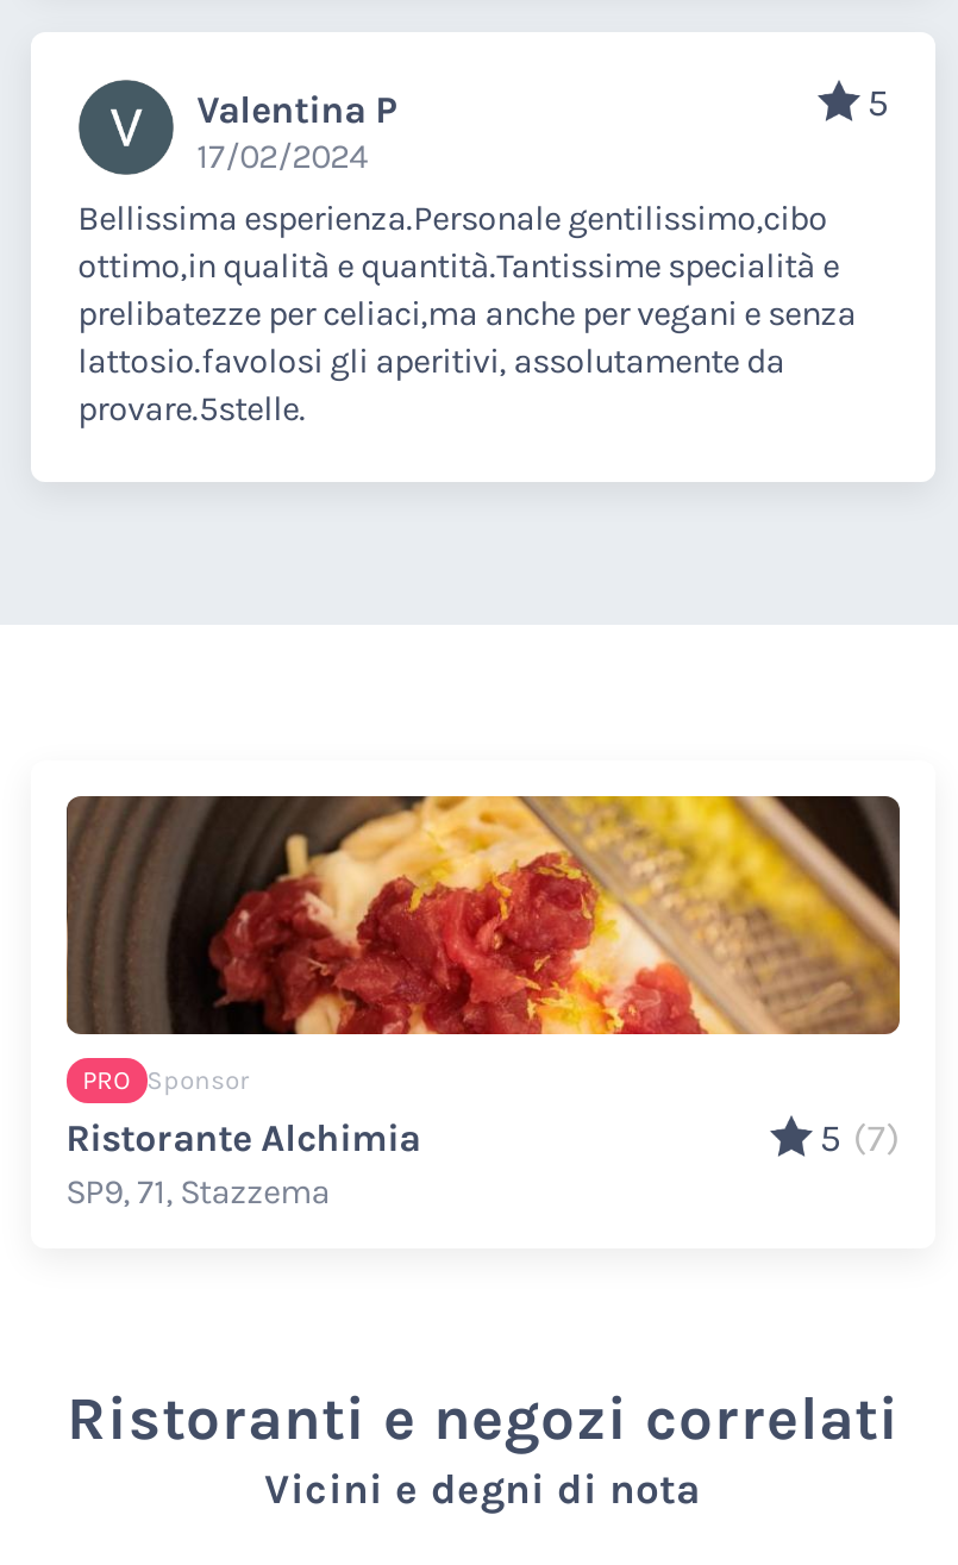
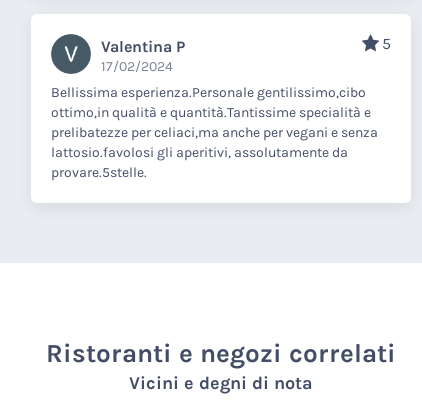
[64,794,902,1212] [image] | PRO Sponsor | Ristorante Alchimia | 5 (7) | SP9, 71, Stazzema -> none

